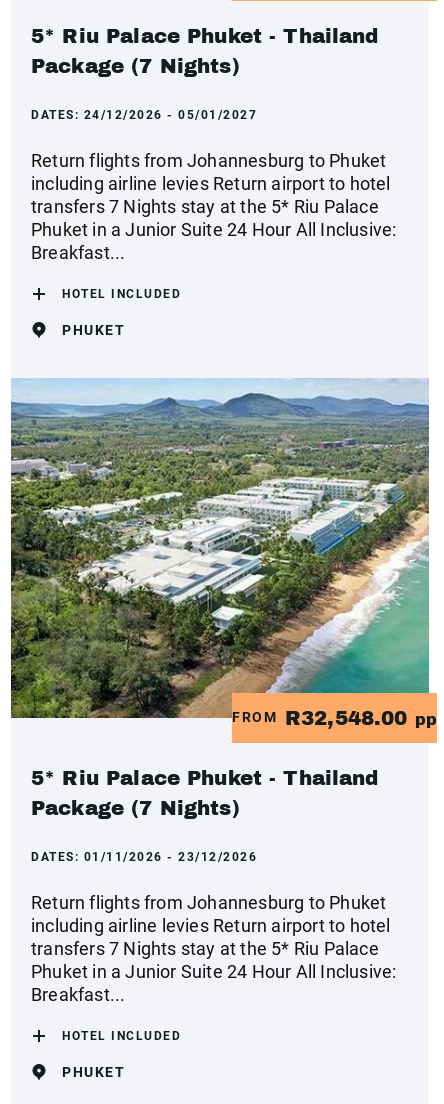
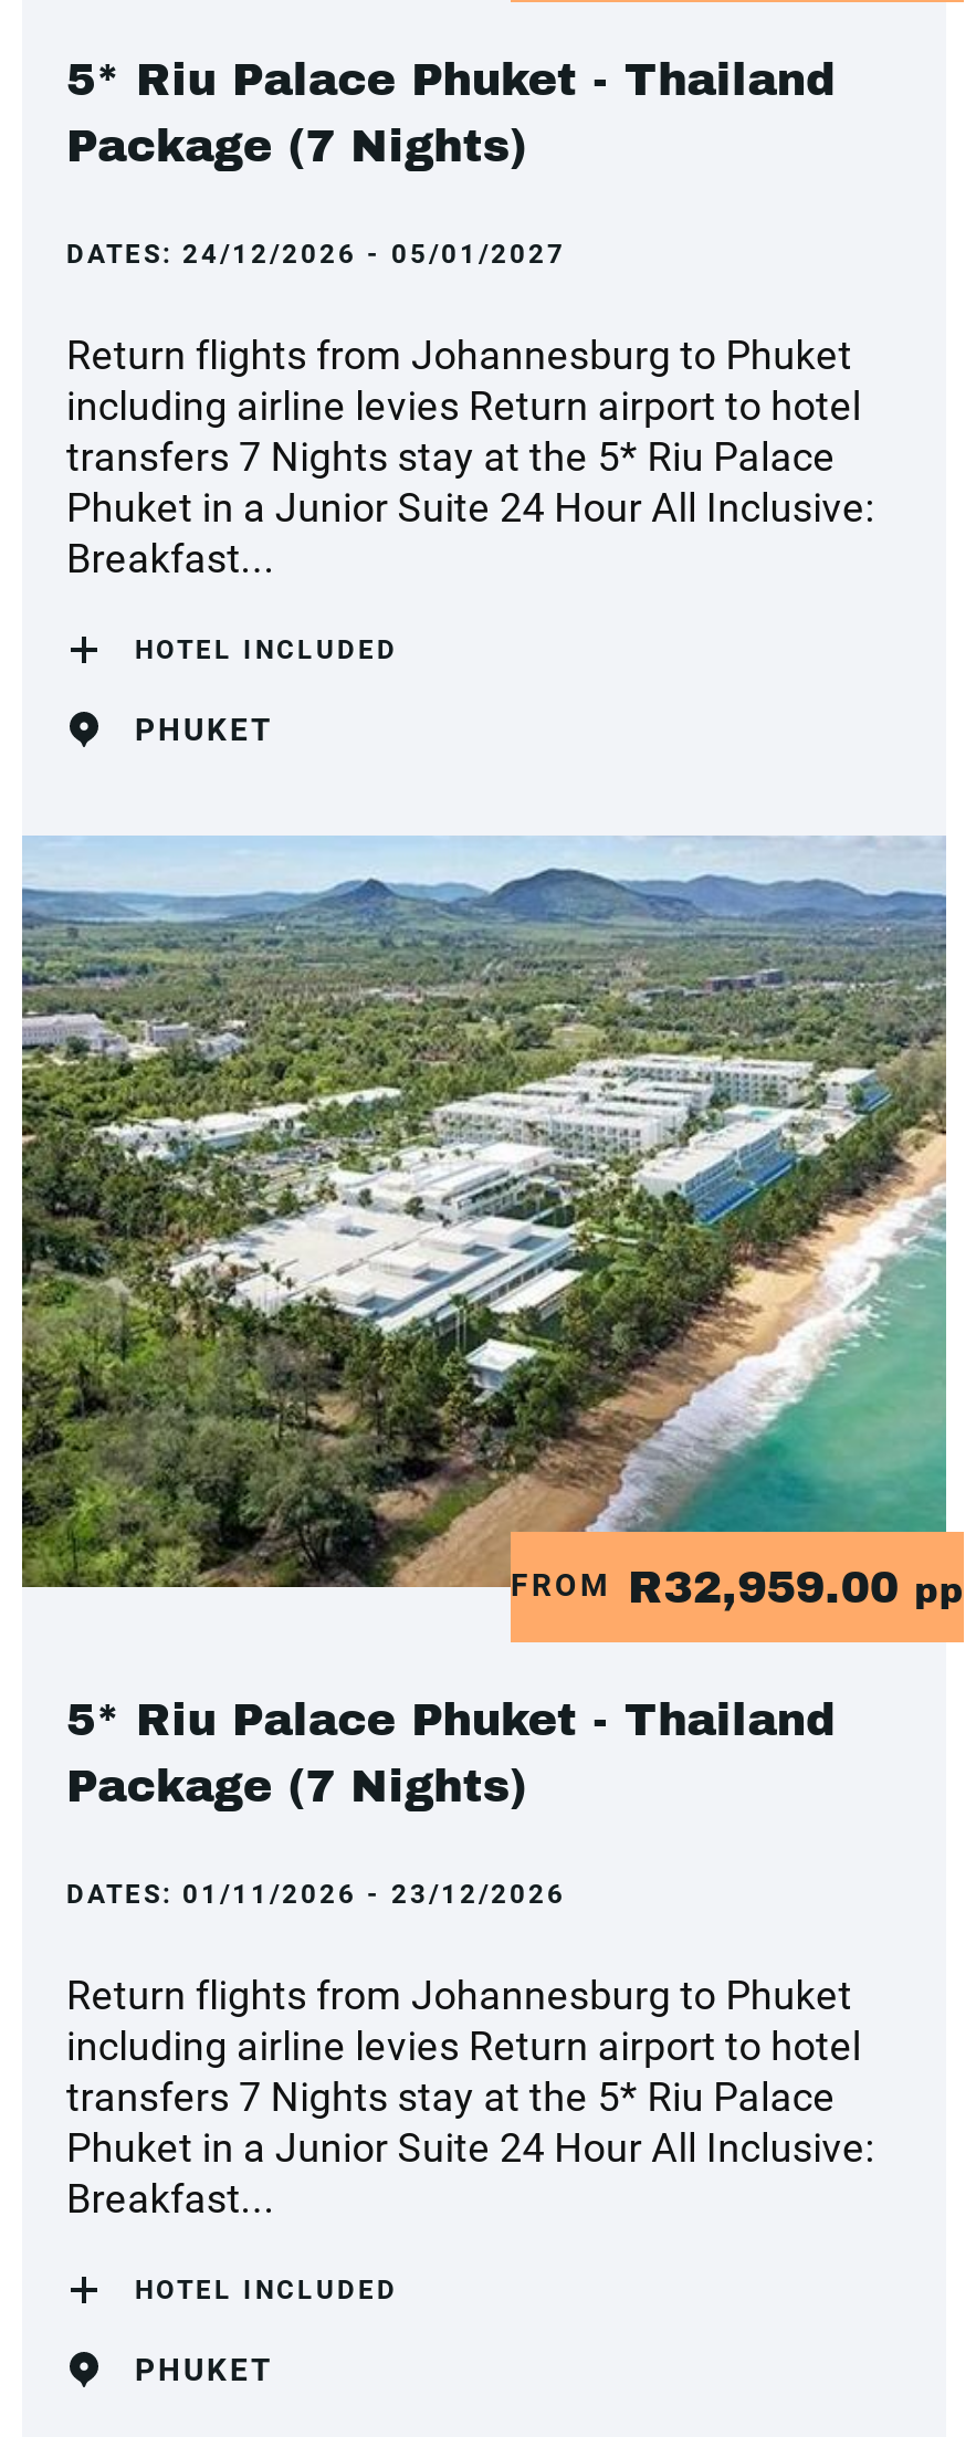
[232,707,437,729] FROM R32,548.00 pp -> [511,1562,964,1611] FROM R32,959.00 pp

